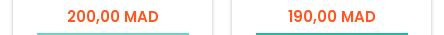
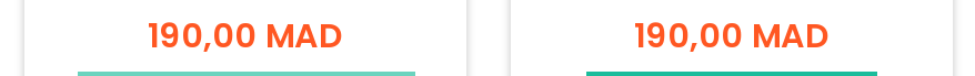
[66,6,158,27] 200,00 MAD -> [148,11,343,57] 190,00 MAD

